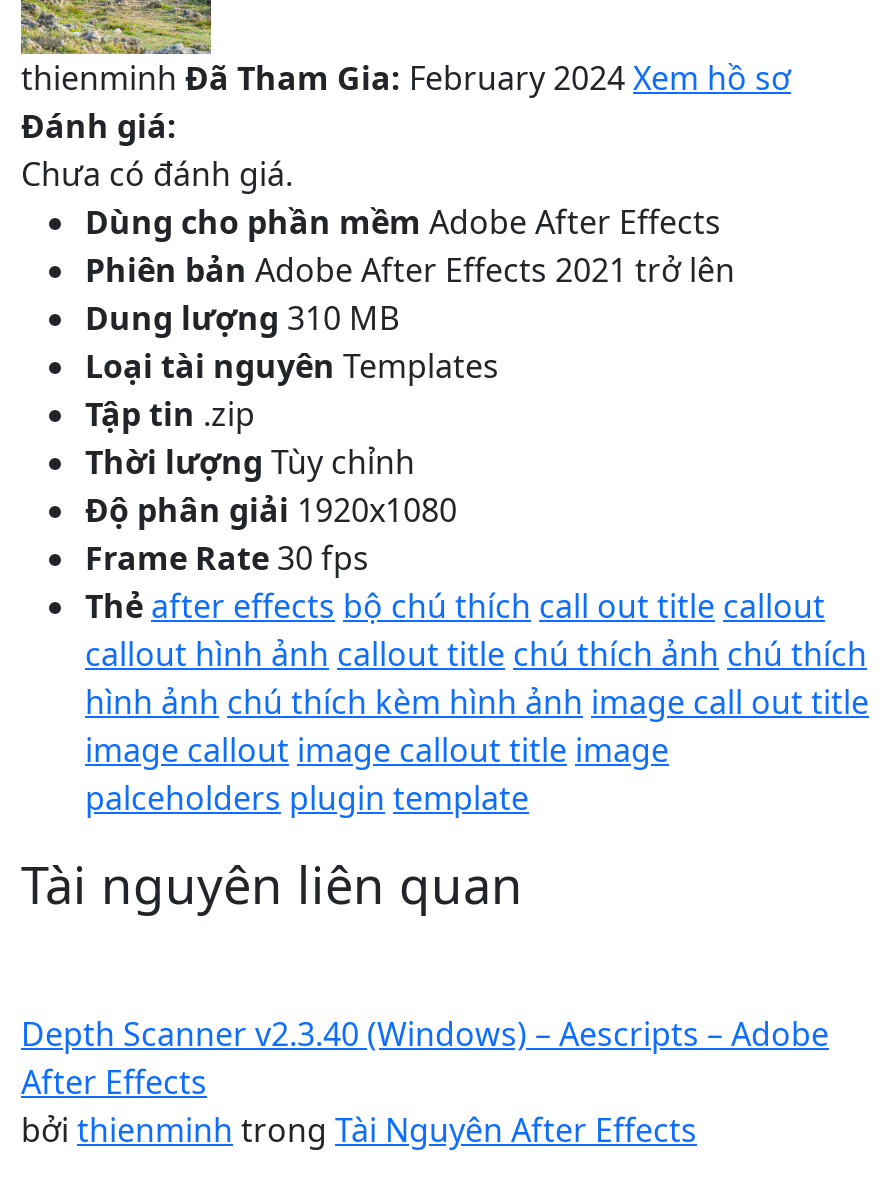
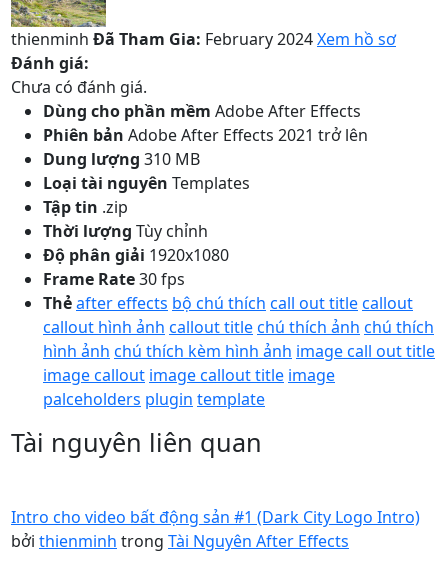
[21,1011,829,1103] Depth Scanner v2.3.40 (Windows) – Aescripts – Adobe | After Effects -> [11,505,420,527] Intro cho video bất động sản #1 (Dark City Logo Intro)

